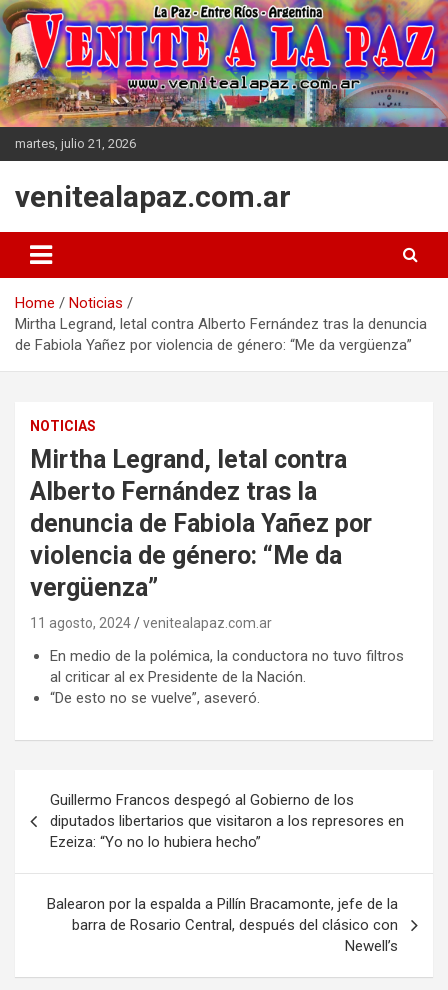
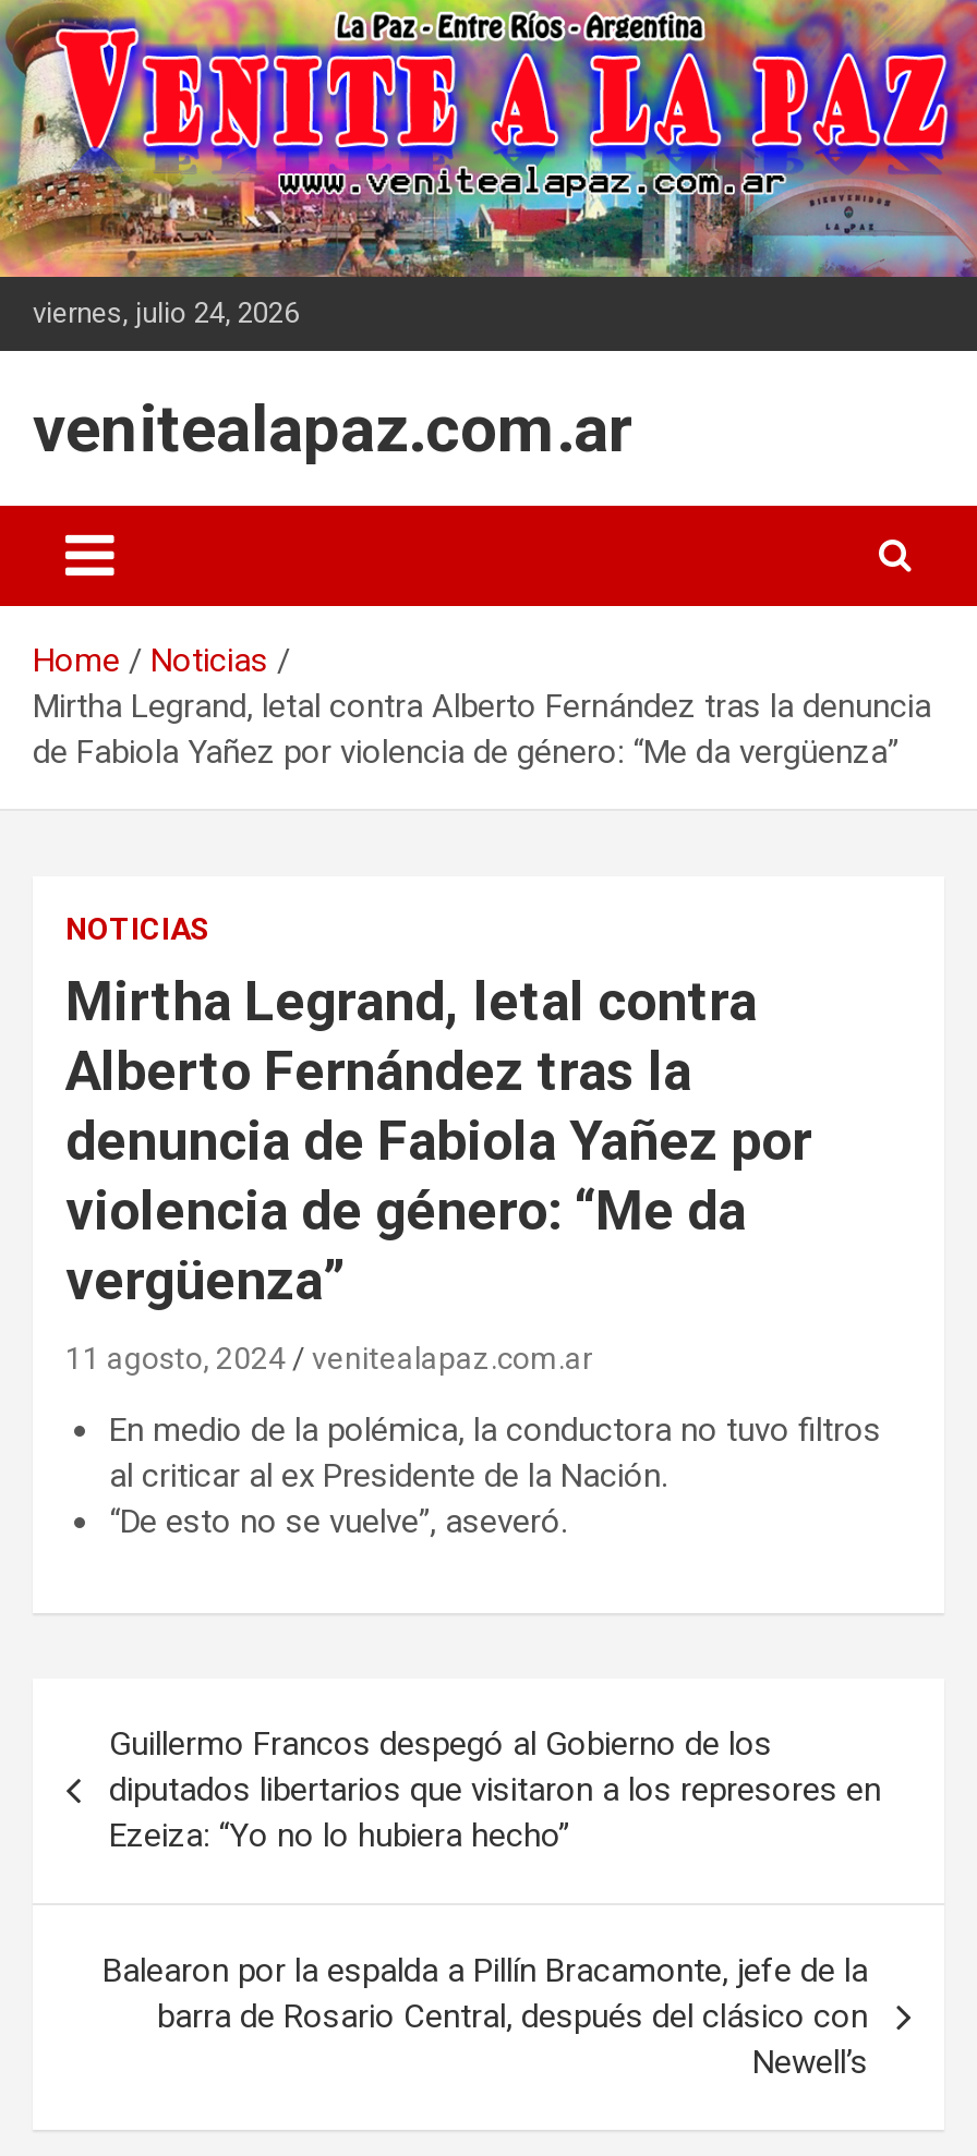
[15,136,136,151] martes, julio 21, 2026 -> [33,297,299,330] viernes, julio 24, 2026

